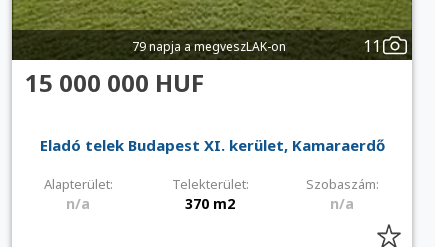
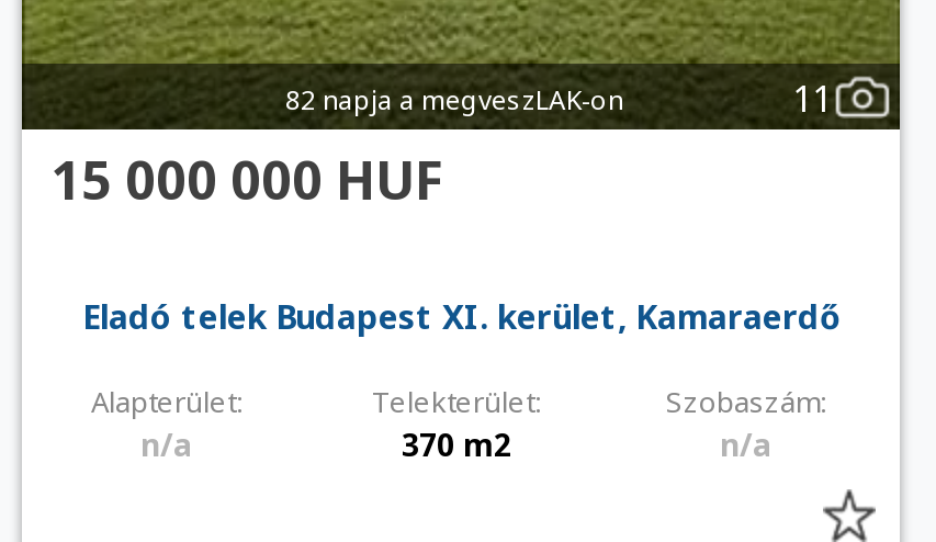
[132,38,286,55] 79 napja a megveszLAK-on -> [285,83,623,120] 82 napja a megveszLAK-on

